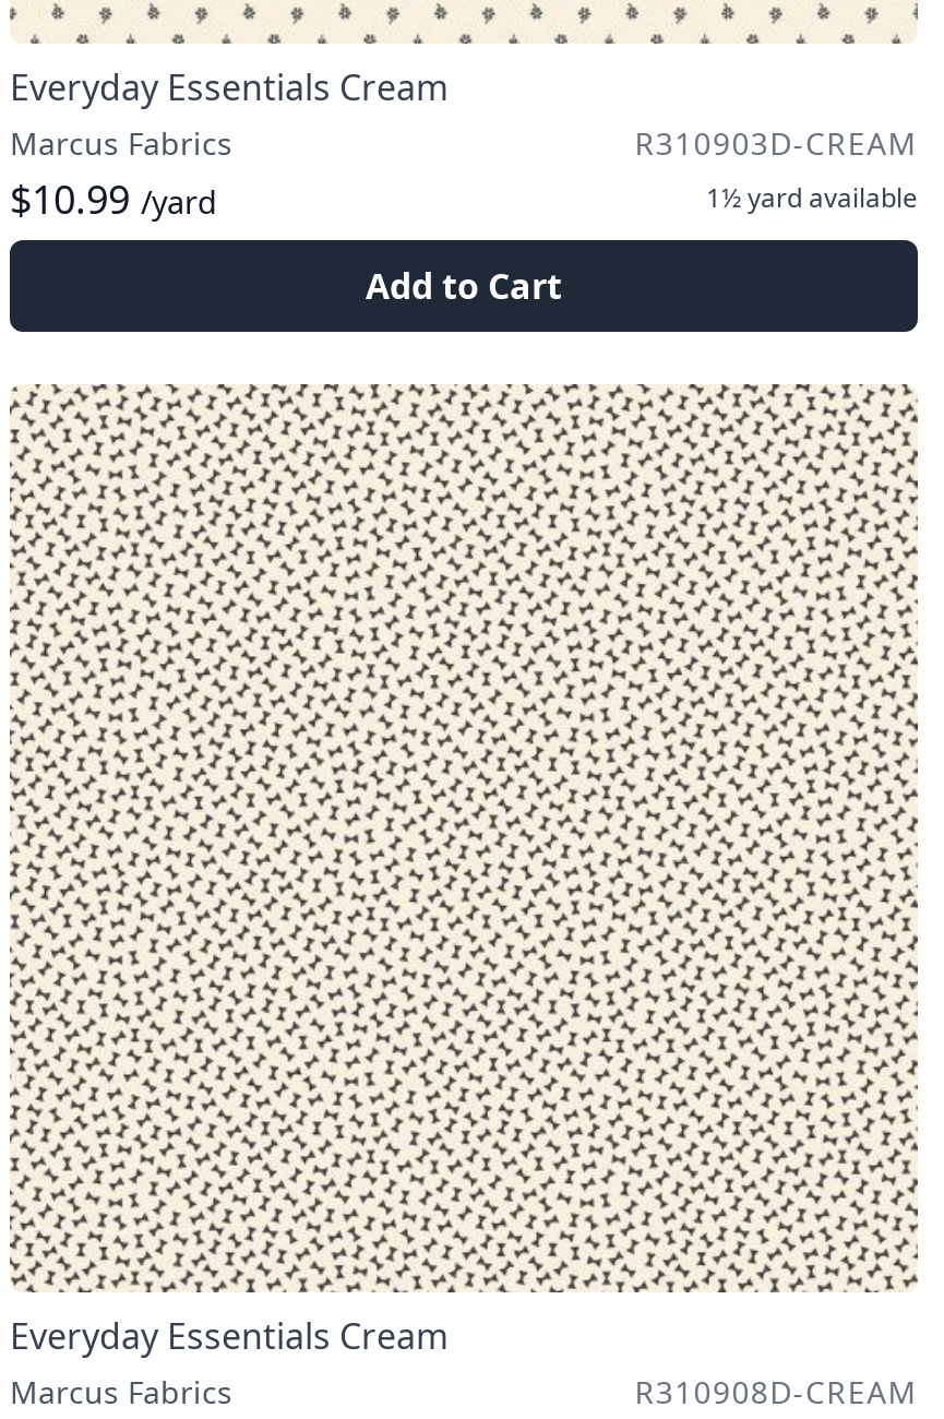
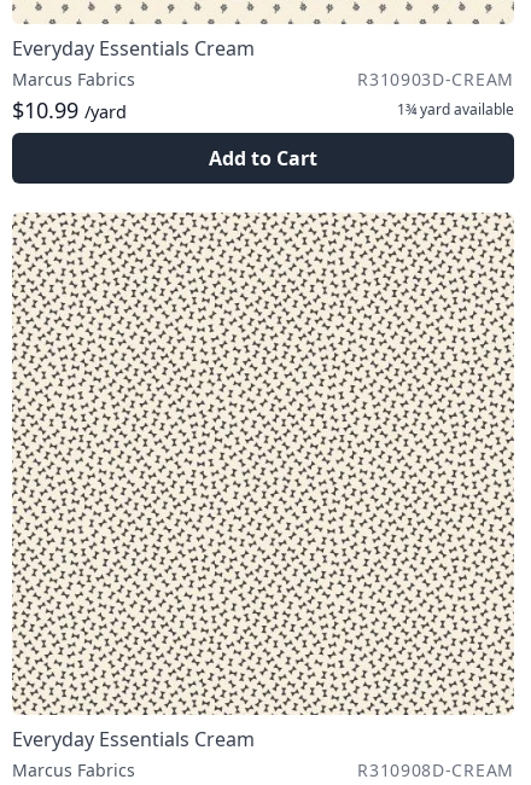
[706,179,918,216] 1½ yard available -> [397,99,514,120] 1¾ yard available

